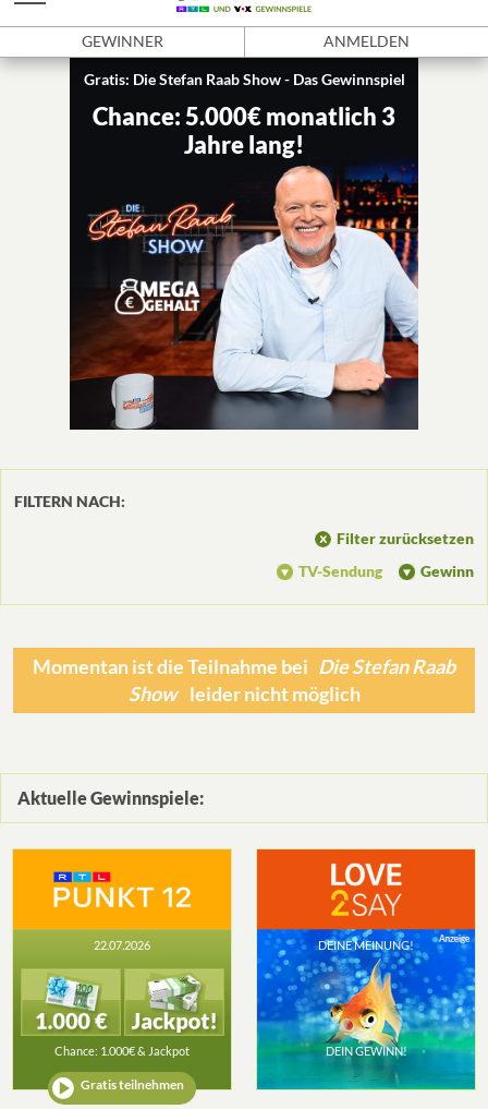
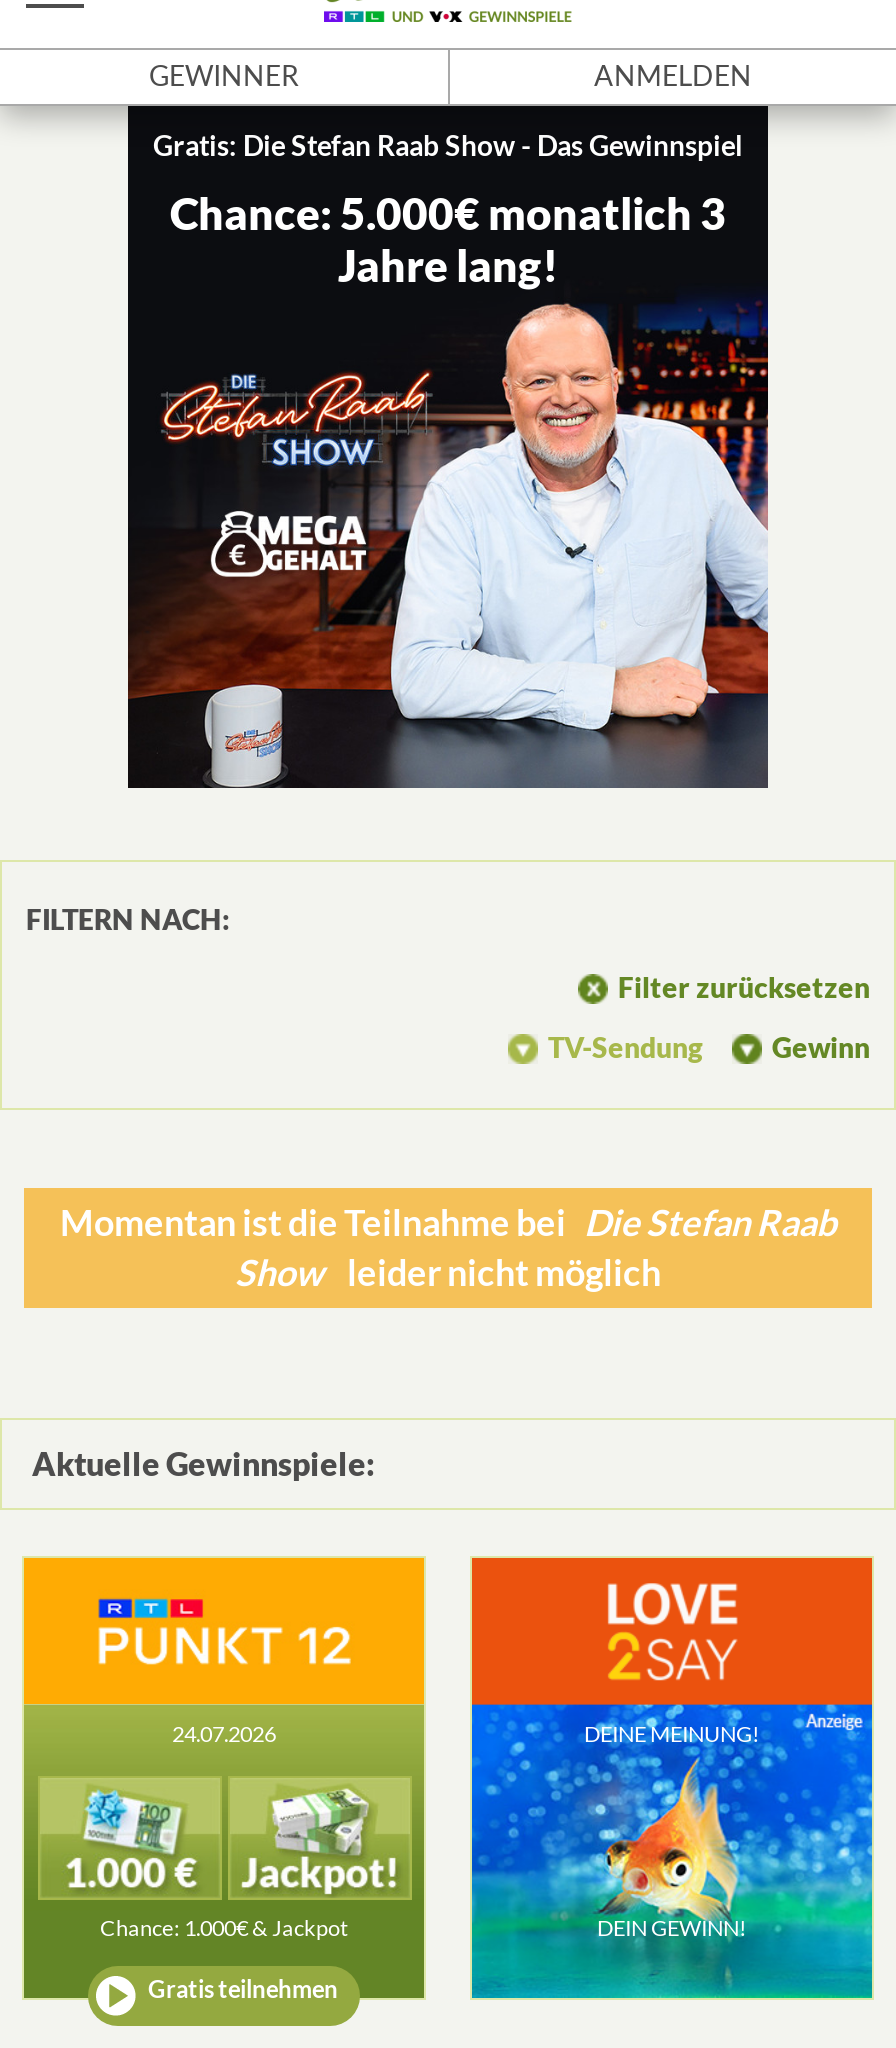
[94,938,150,952] 22.07.2026 -> [172,1720,276,1746] 24.07.2026

